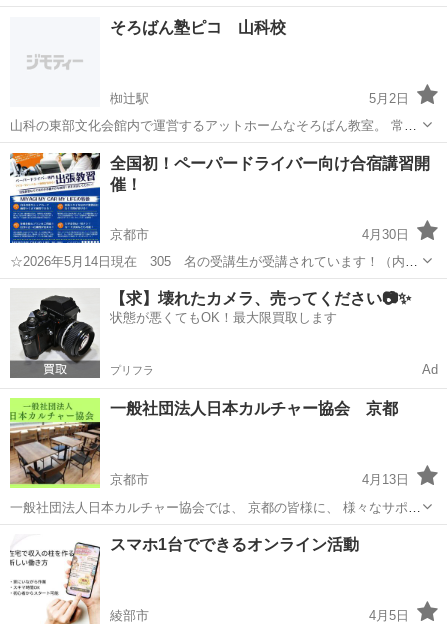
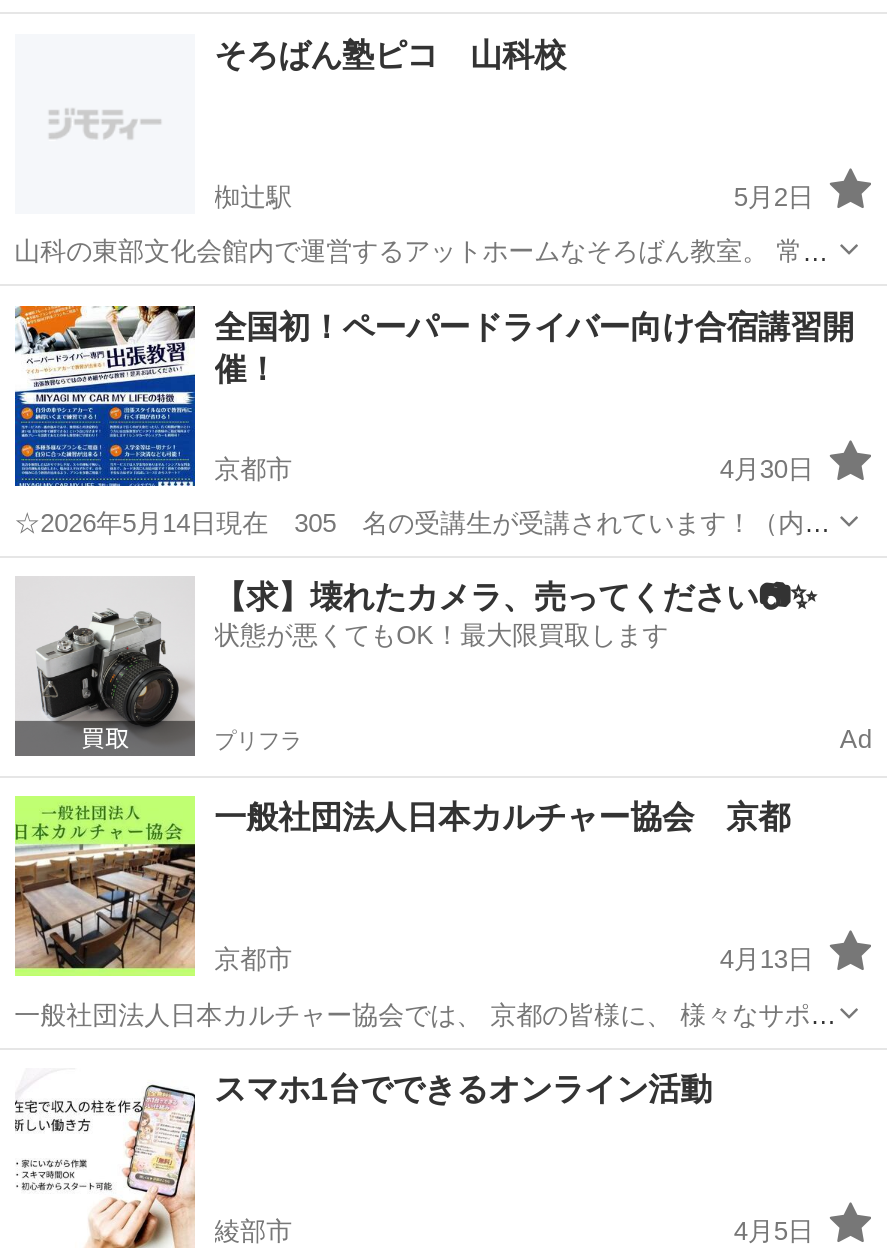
[18,312,98,366] [image] -> [33,624,193,734] [image]

